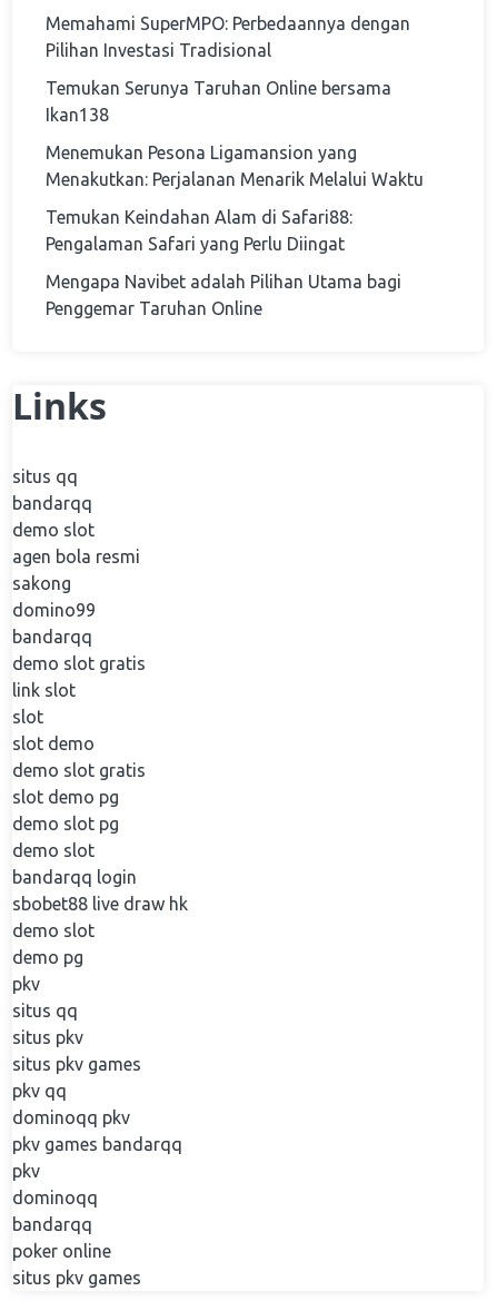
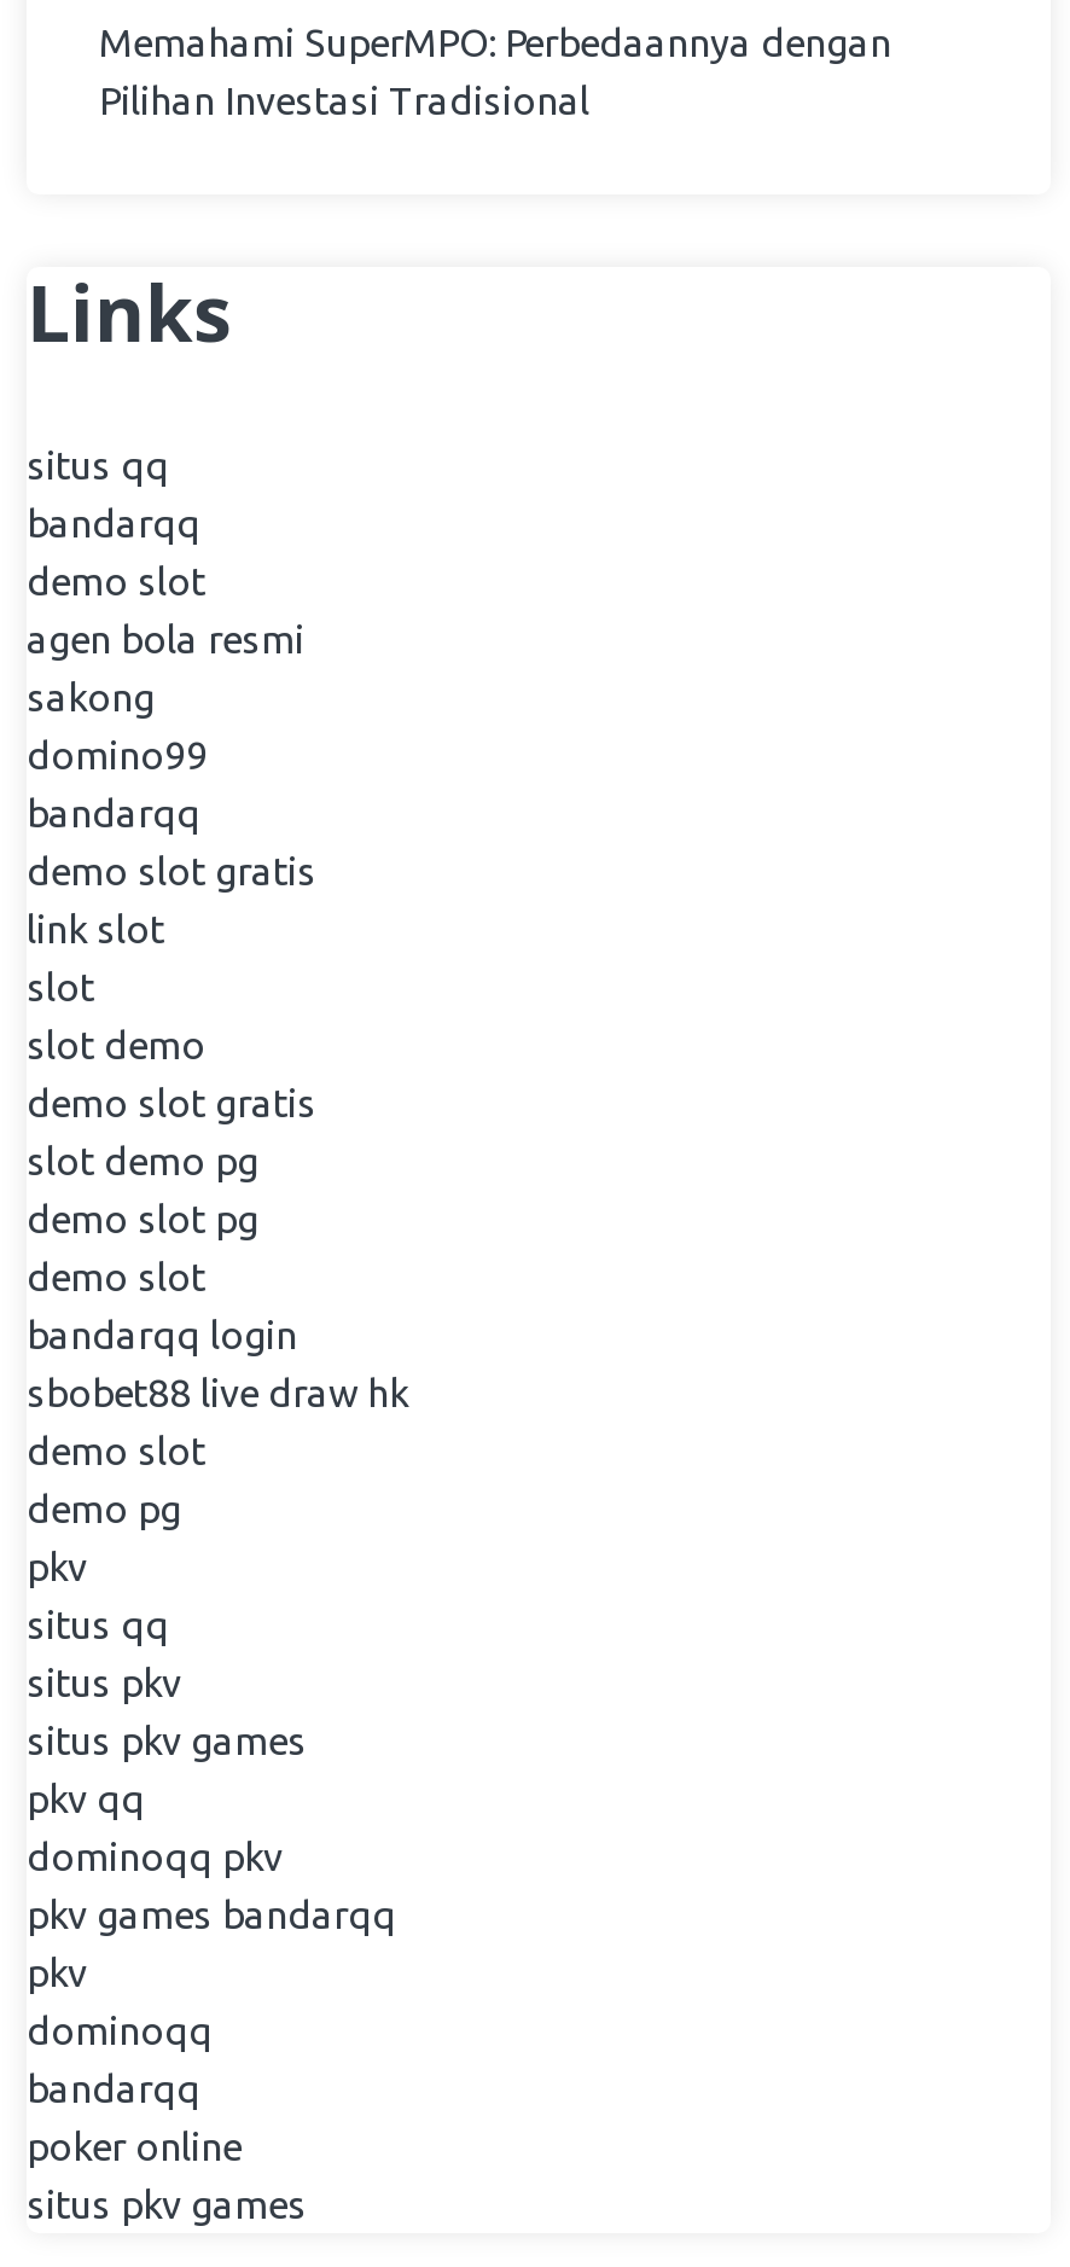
[46,78,424,318] Temukan Serunya Taruhan Online bersama | Ikan138 | Menemukan Pesona Ligamansion yang | Menakutkan: Perjalanan Menarik Melalui Waktu | Temukan Keindahan Alam di Safari88: | Pengalaman Safari yang Perlu Diingat | Mengapa Navibet adalah Pilihan Utama bagi | Penggemar Taruhan Online -> none

